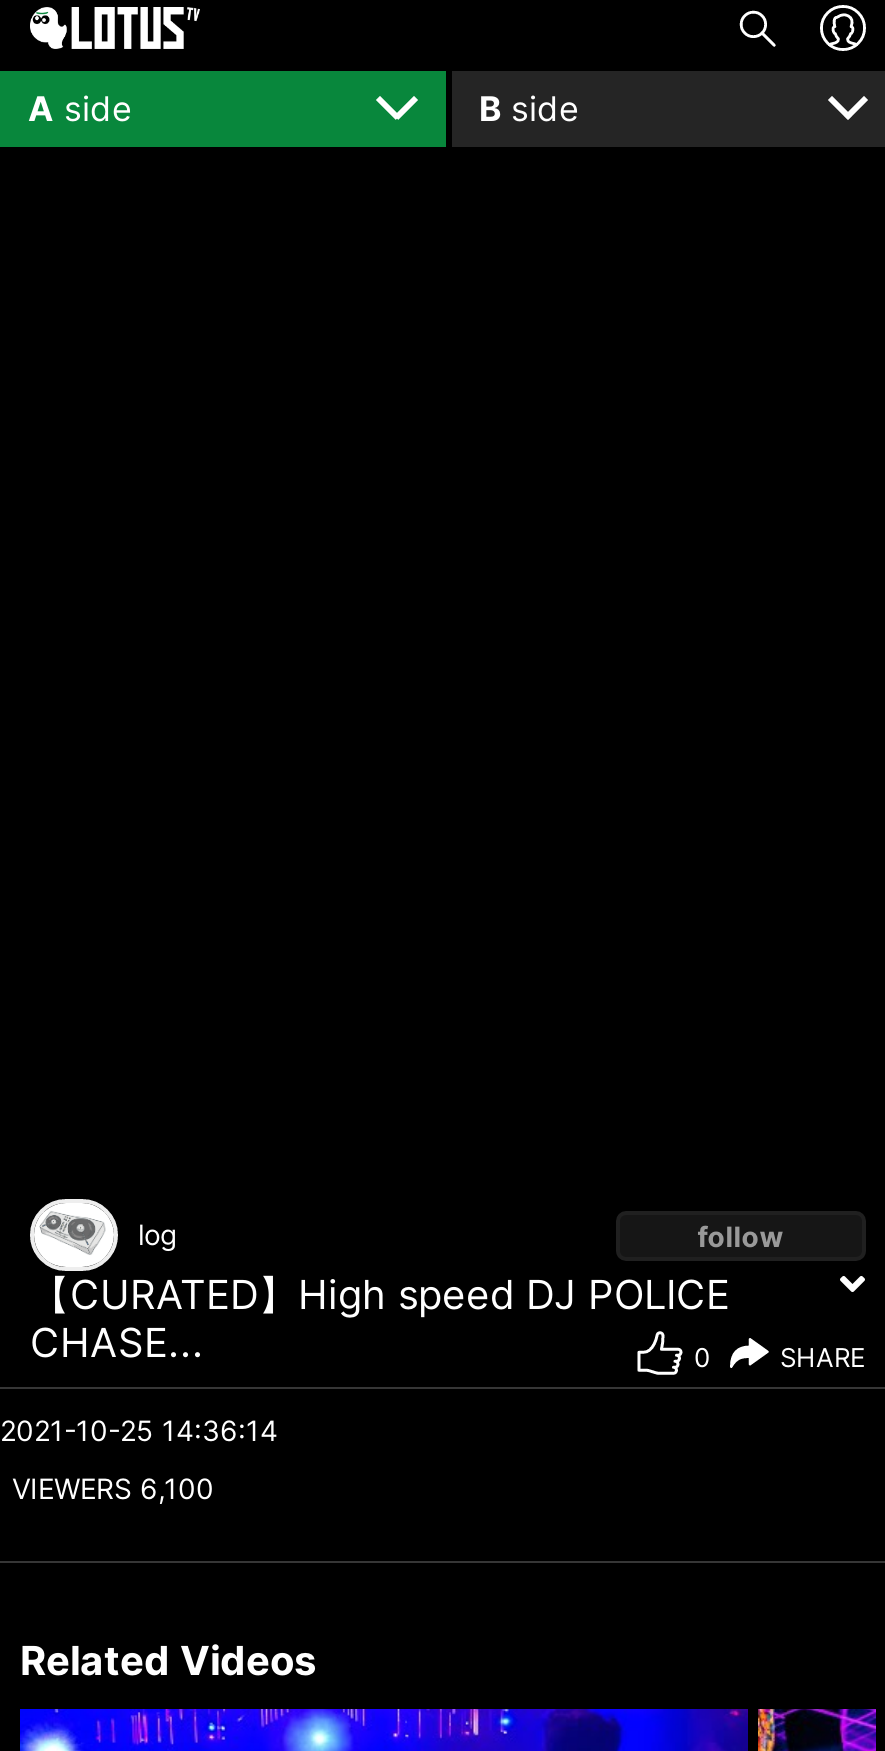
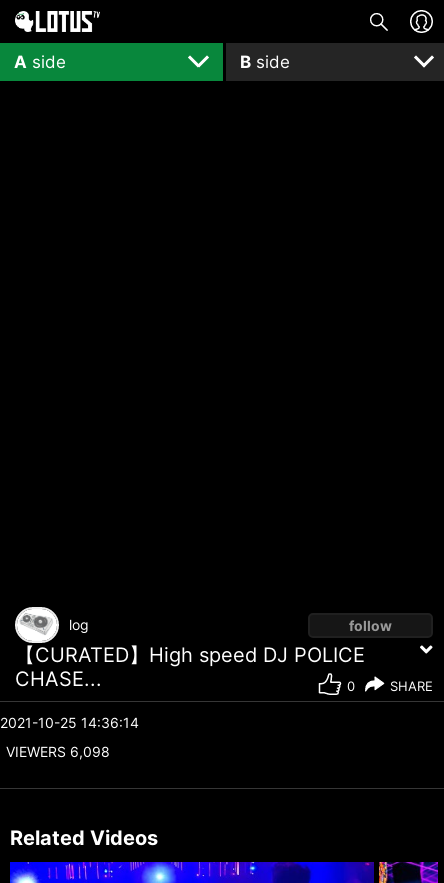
[12,1471,214,1505] VIEWERS 6,100 -> [6,743,110,760] VIEWERS 6,098

